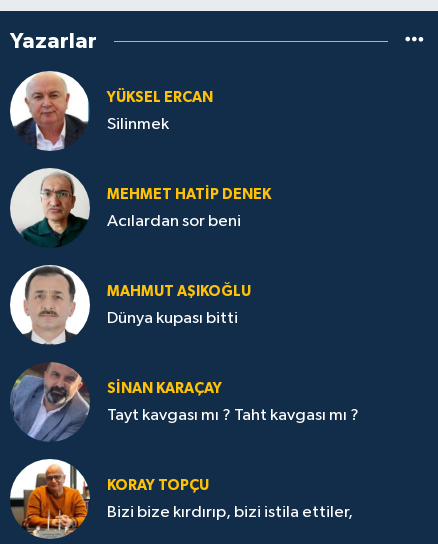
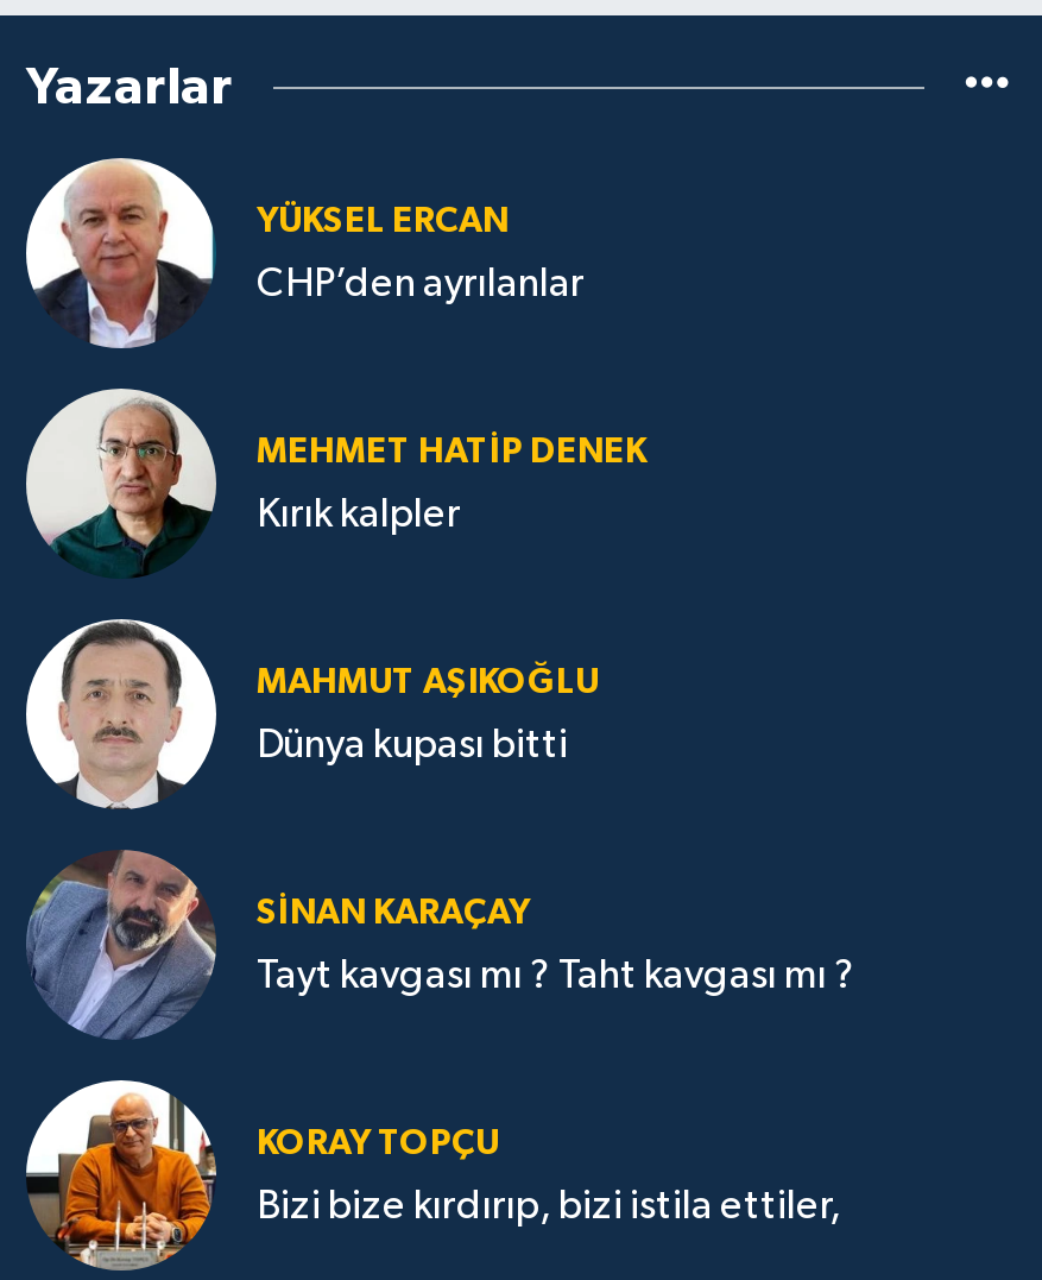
[107,116,169,133] Silinmek -> [257,264,585,305] CHP’den ayrılanlar
[107,213,241,230] Acılardan sor beni -> [257,495,461,535] Kırık kalpler

